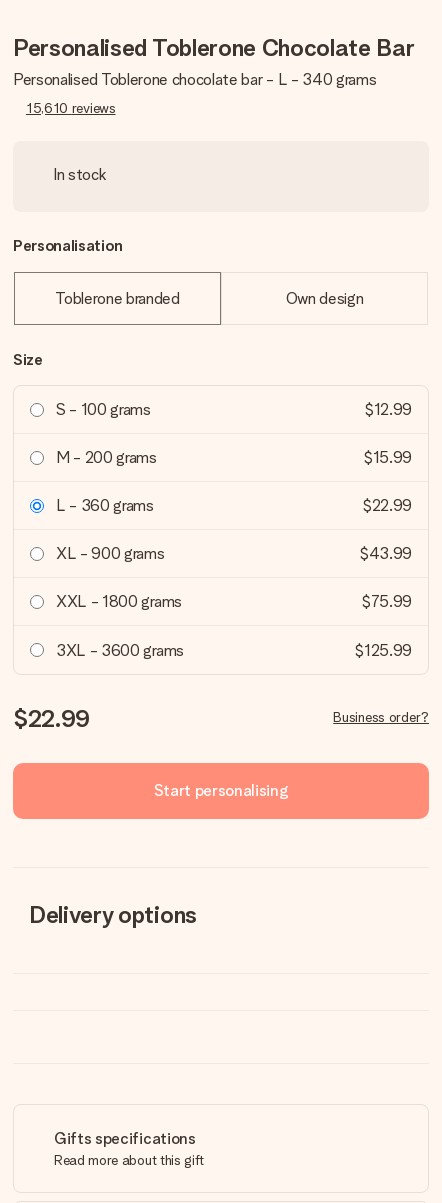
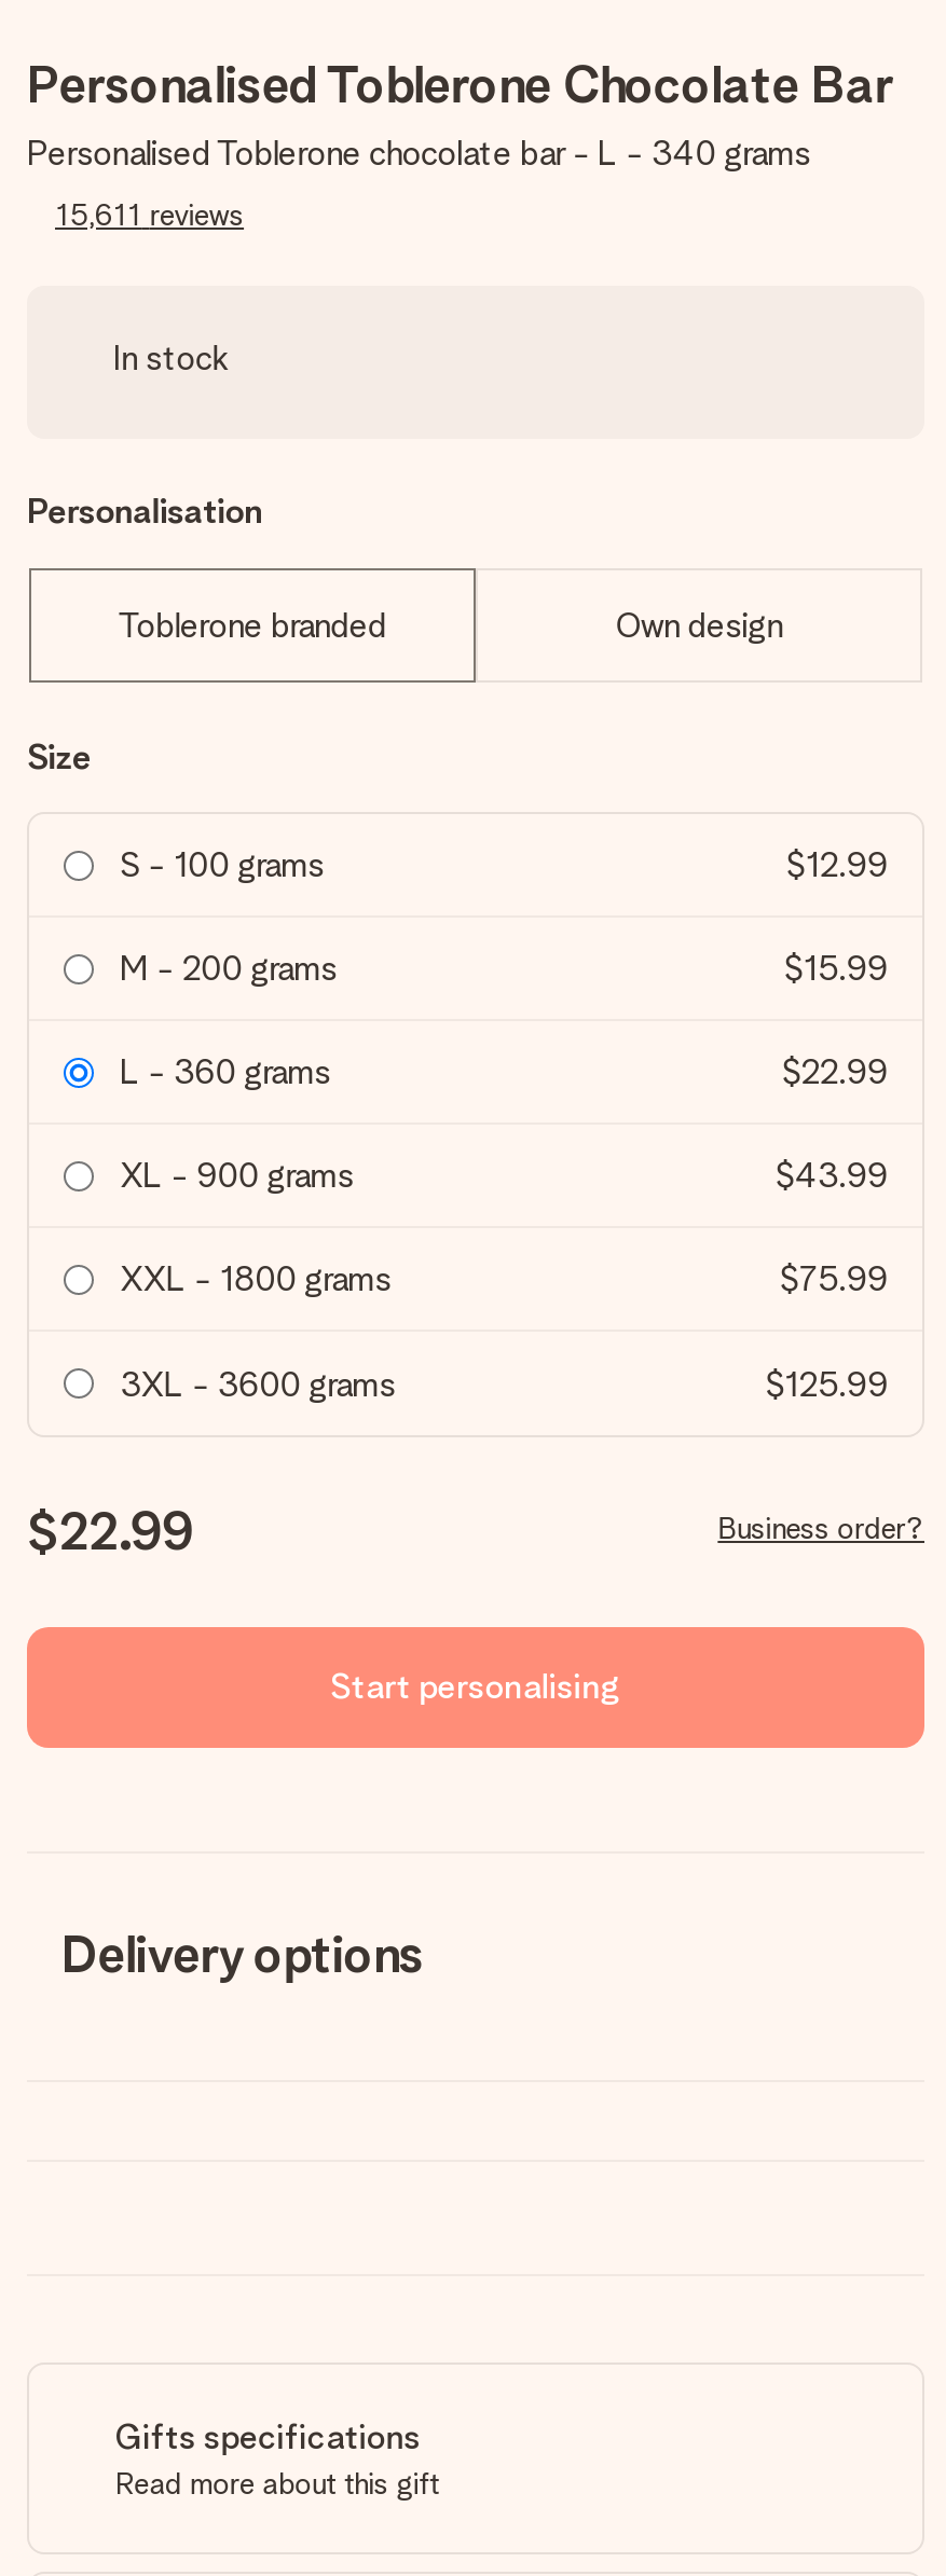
[26,100,115,116] 15,610 reviews -> [55,197,244,232] 15,611 reviews

